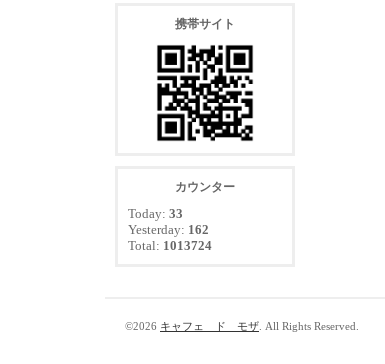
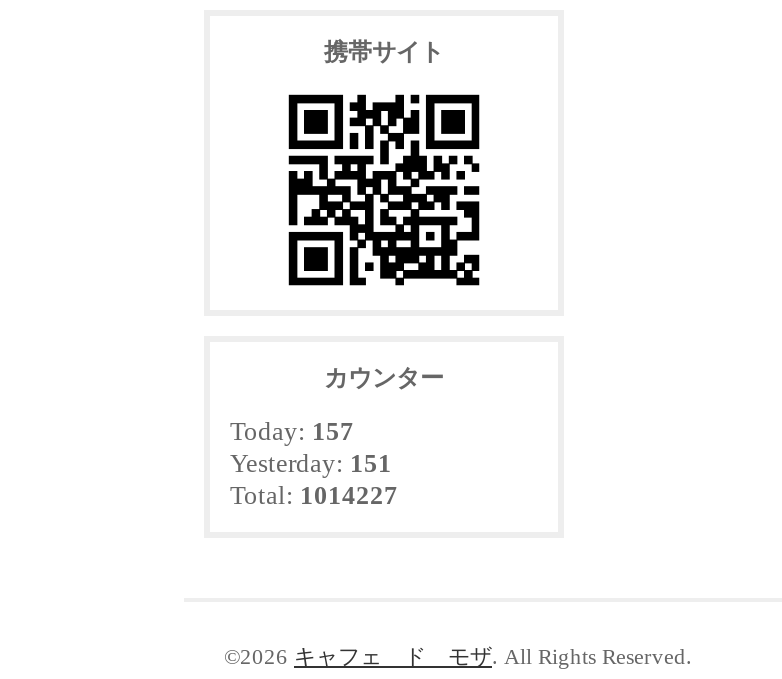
[128,206,183,221] Today: 33 -> [230,416,354,446] Today: 157
[128,222,209,237] Yesterday: 162 -> [230,448,392,478] Yesterday: 151
[128,238,212,253] Total: 1013724 -> [230,480,398,510] Total: 1014227

